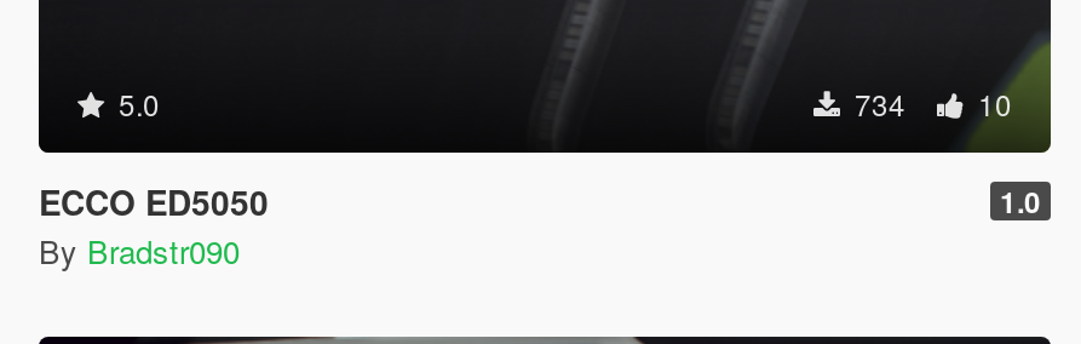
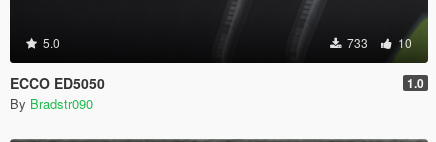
[847,82,1012,123] 734 10 -> [344,34,412,51] 733 10

